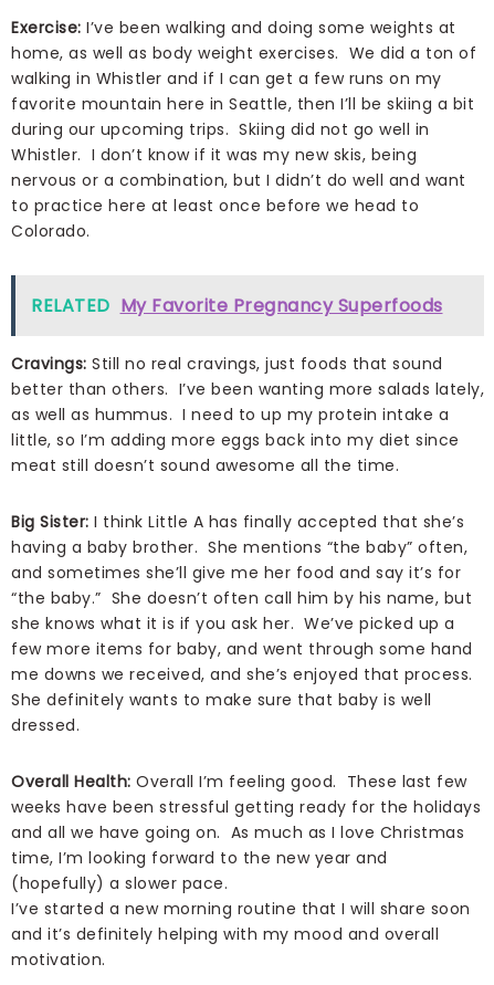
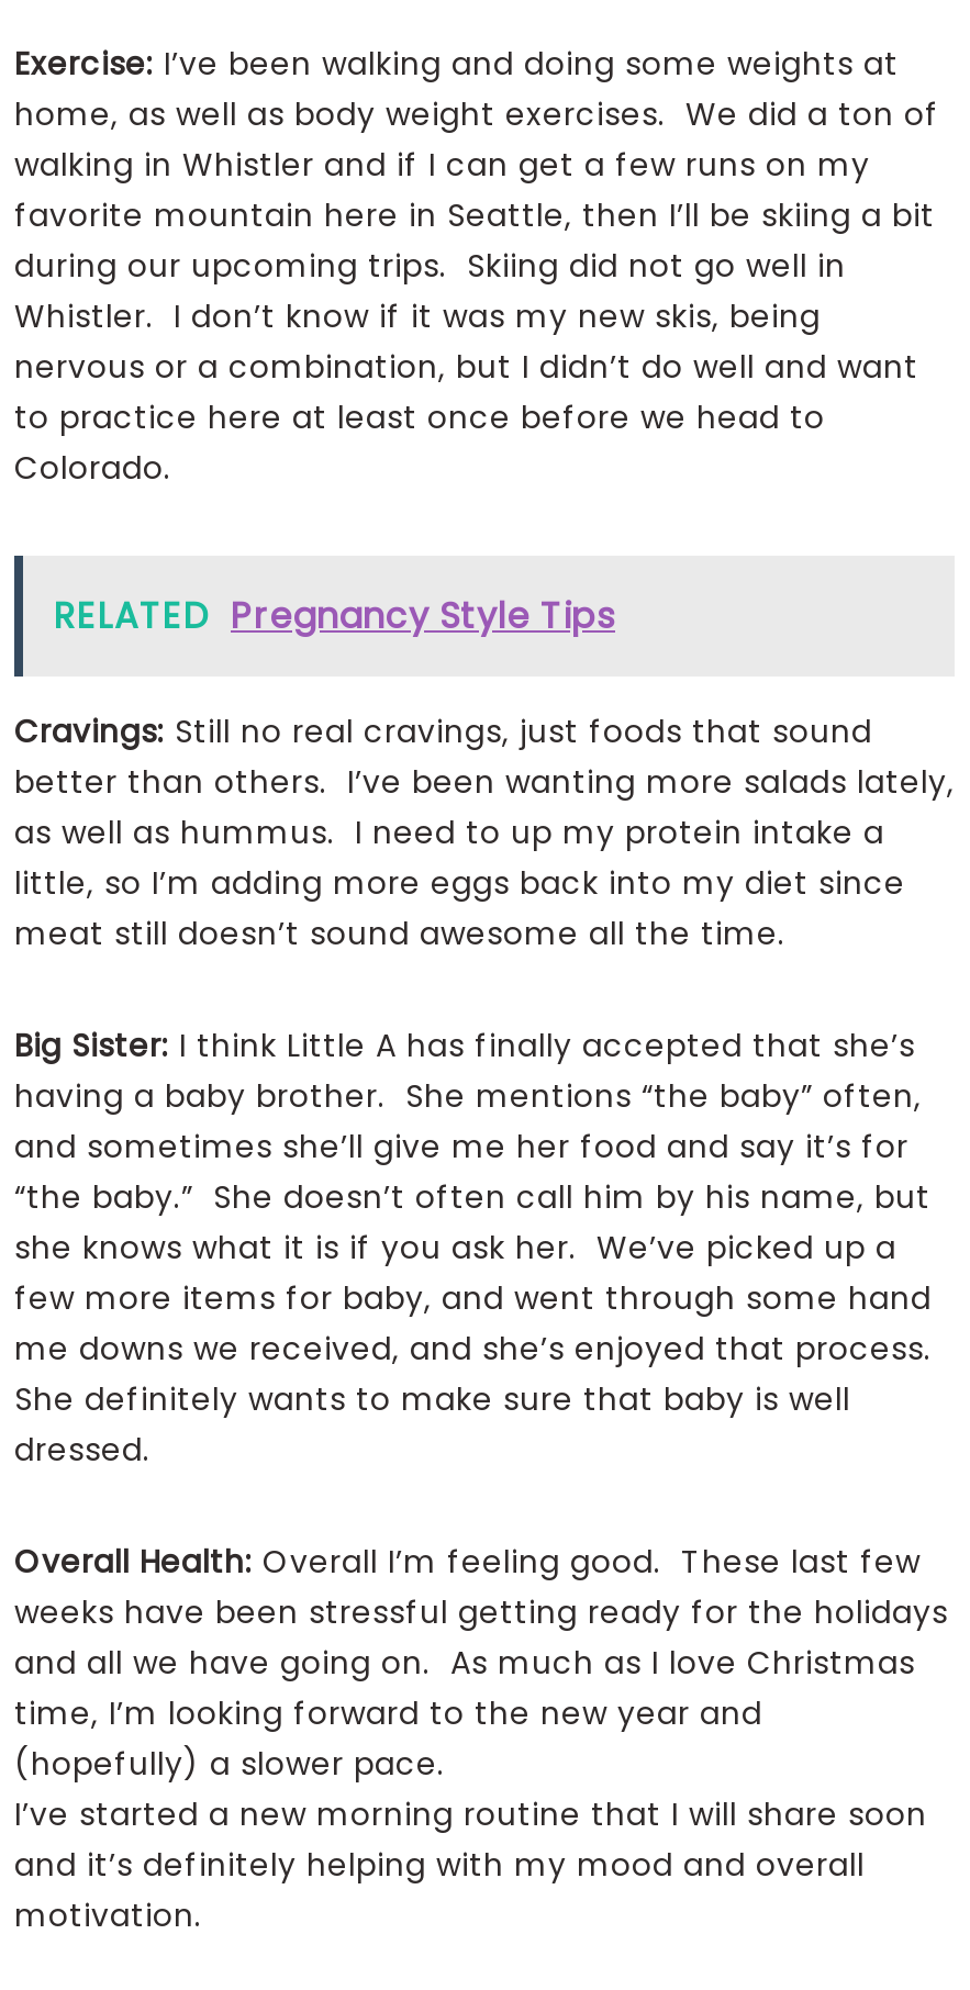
[31,293,443,319] RELATED My Favorite Pregnancy Superfoods -> [54,592,615,642] RELATED Pregnancy Style Tips

